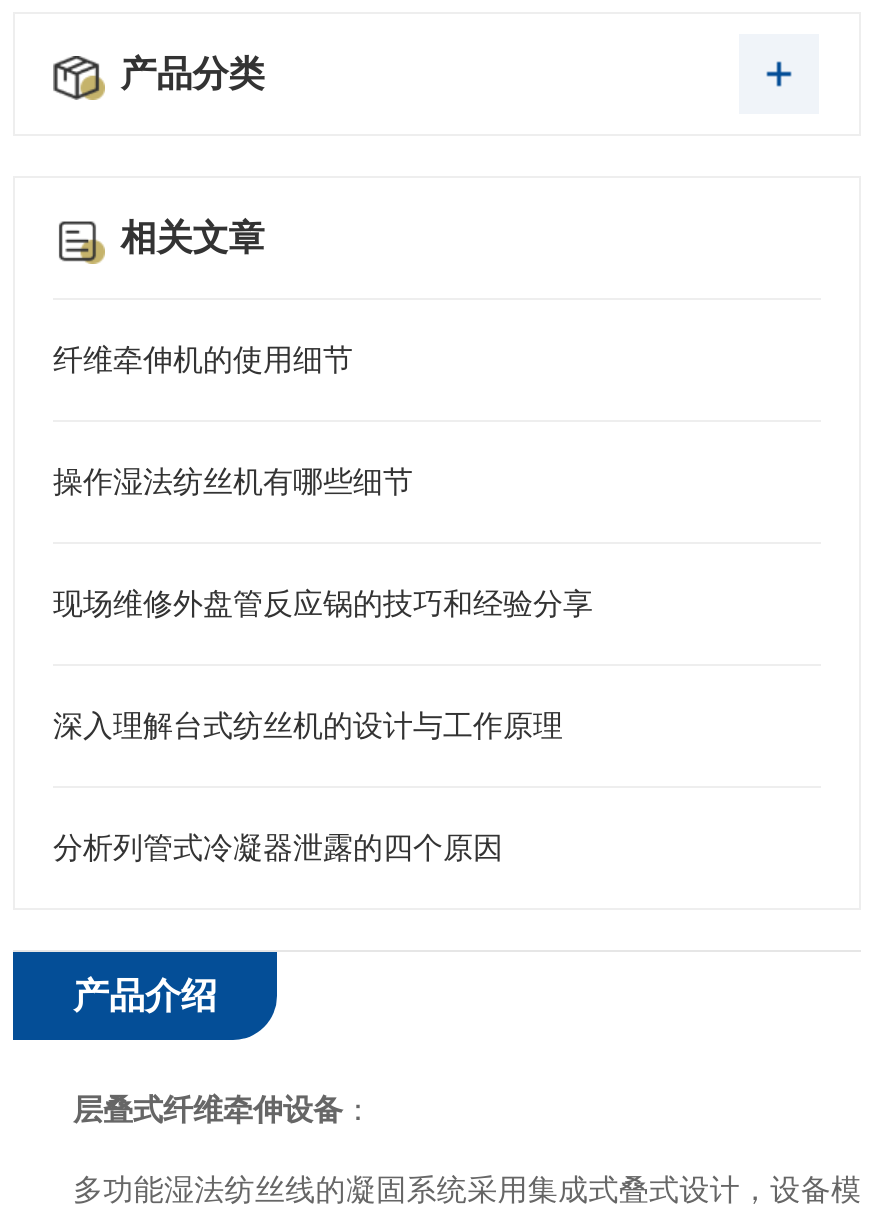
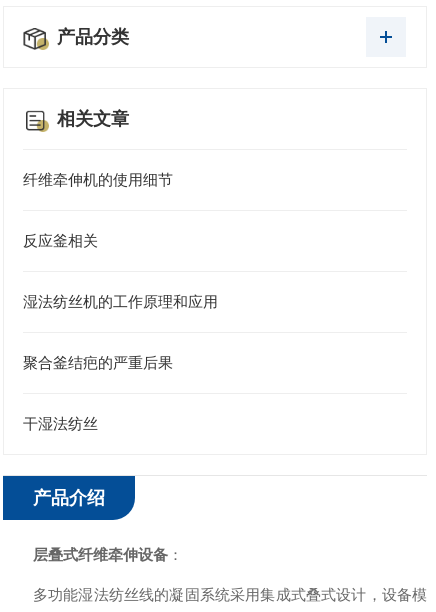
[53,464,413,498] 操作湿法纺丝机有哪些细节 -> [23,232,98,249] 反应釜相关
[53,586,593,620] 现场维修外盘管反应锅的技巧和经验分享 -> [23,293,218,310] 湿法纺丝机的工作原理和应用
[53,708,563,742] 深入理解台式纺丝机的设计与工作原理 -> [23,354,173,371] 聚合釜结疤的严重后果
[53,830,503,864] 分析列管式冷凝器泄露的四个原因 -> [23,415,98,432] 干湿法纺丝

